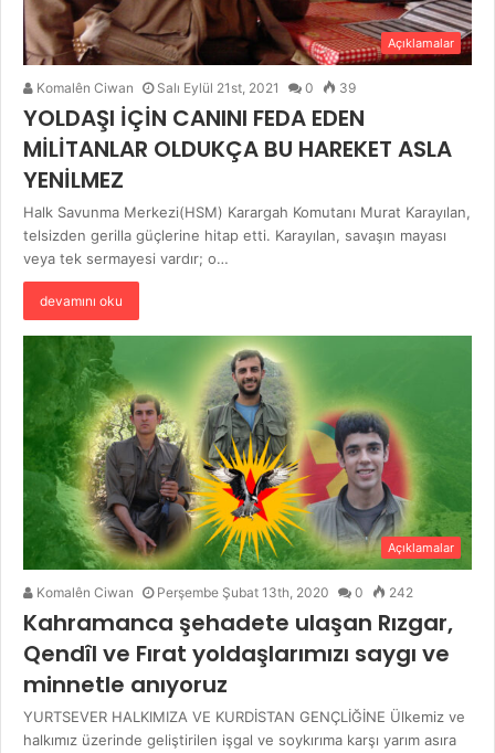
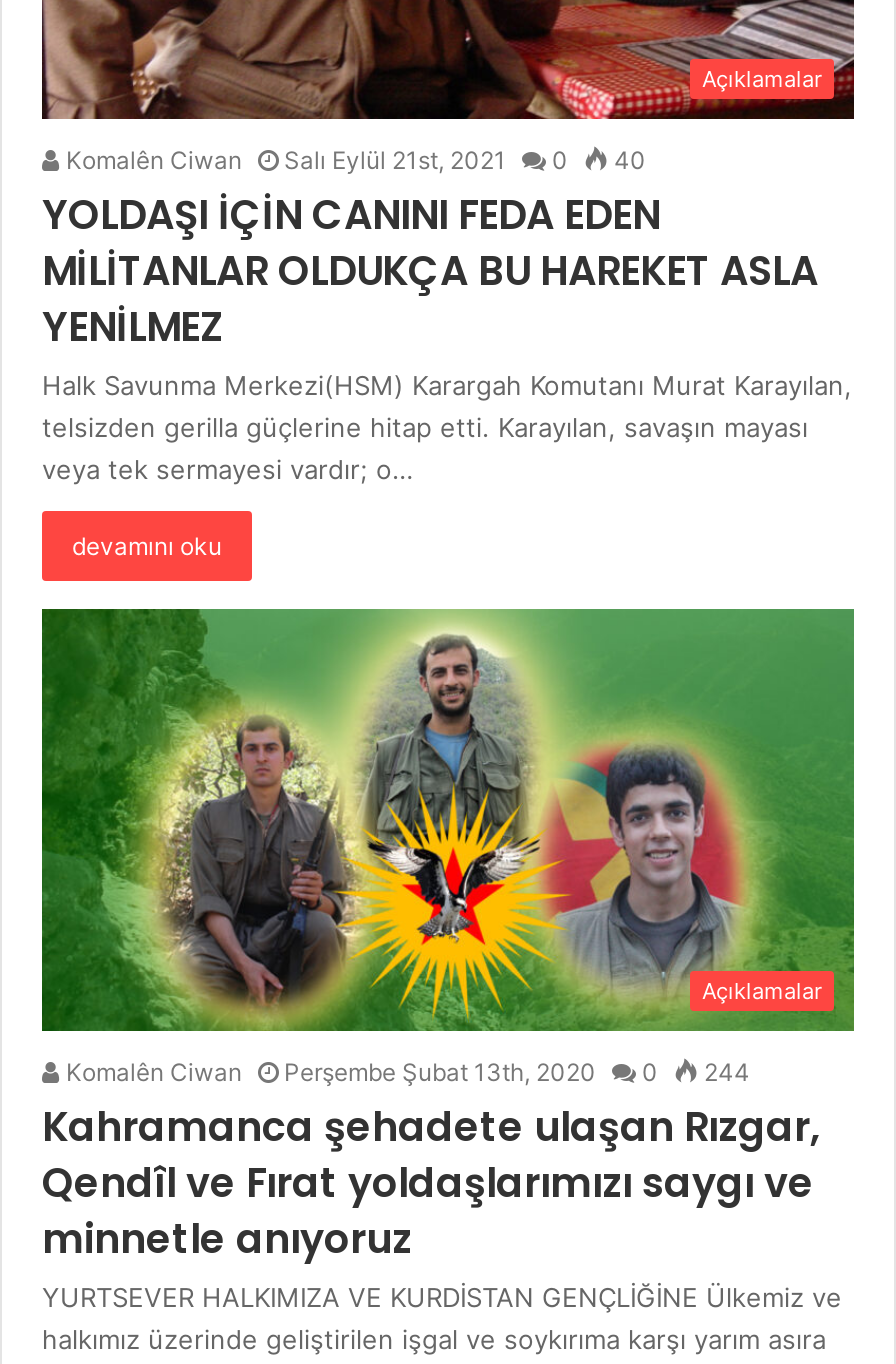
[33,80,356,96] Komalên Ciwan Salı Eylül 21st, 2021 0 39 -> [60,144,646,174] Komalên Ciwan Salı Eylül 21st, 2021 0 40
[33,584,413,601] Komalên Ciwan Perşembe Şubat 13th, 2020 0 242 -> [60,1057,750,1087] Komalên Ciwan Perşembe Şubat 13th, 2020 0 244

